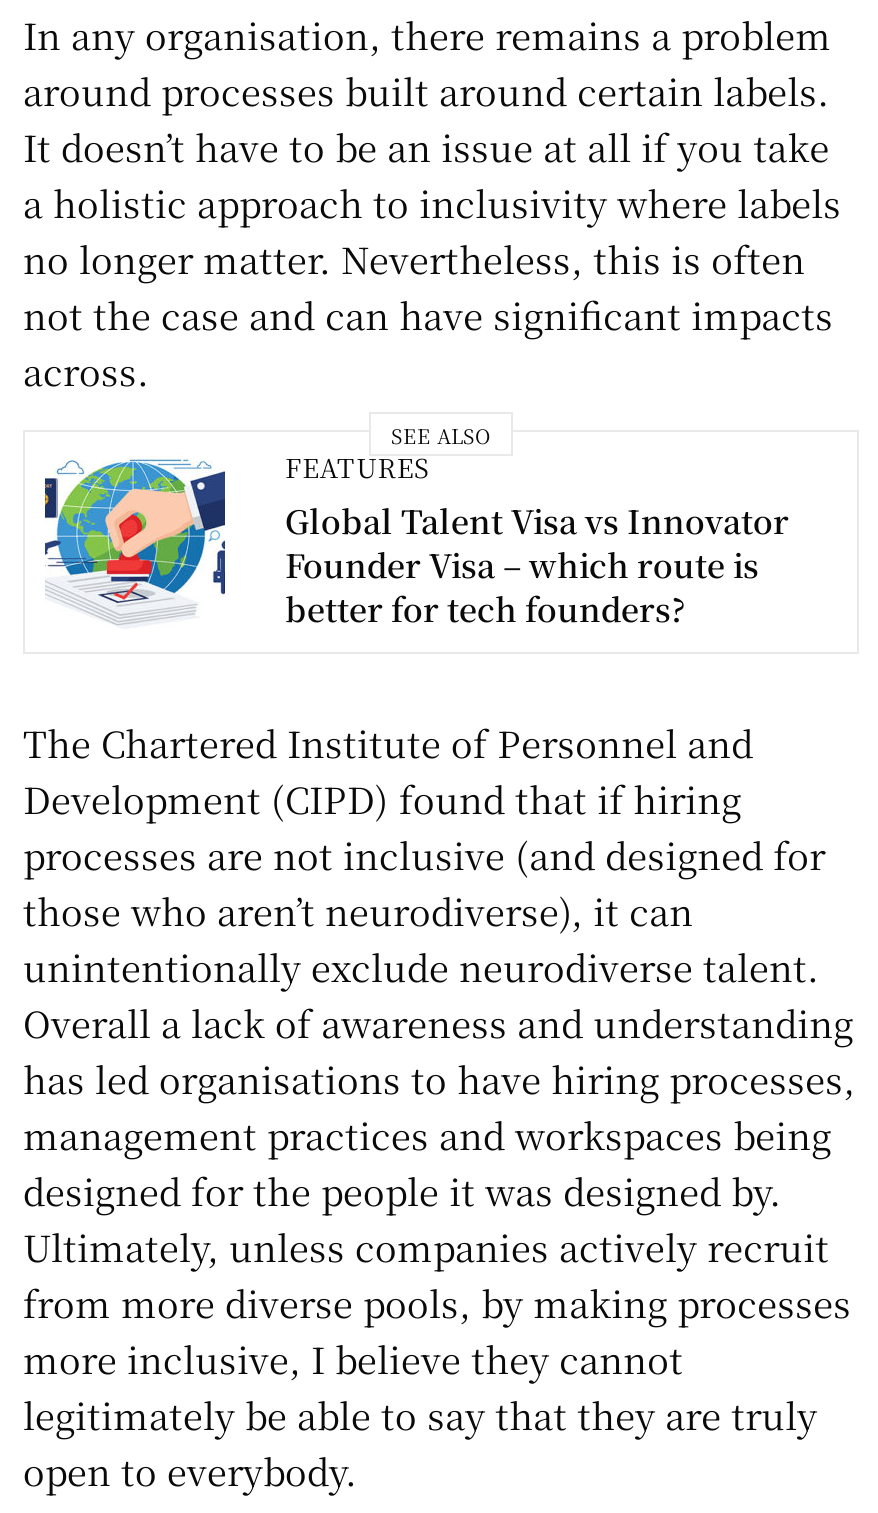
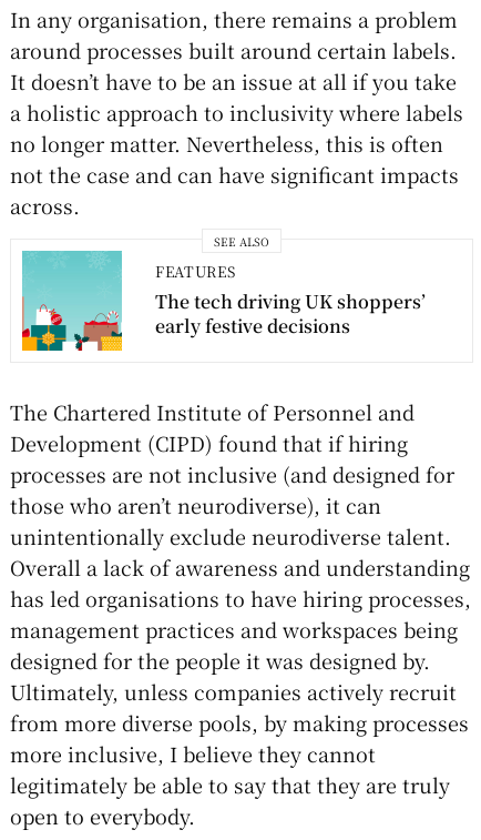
[43,452,789,631] [image] | Global Talent Visa vs Innovator | Founder Visa – which route is | better for tech founders? -> [21,250,426,352] [image] | The tech driving UK shoppers’ | early festive decisions

